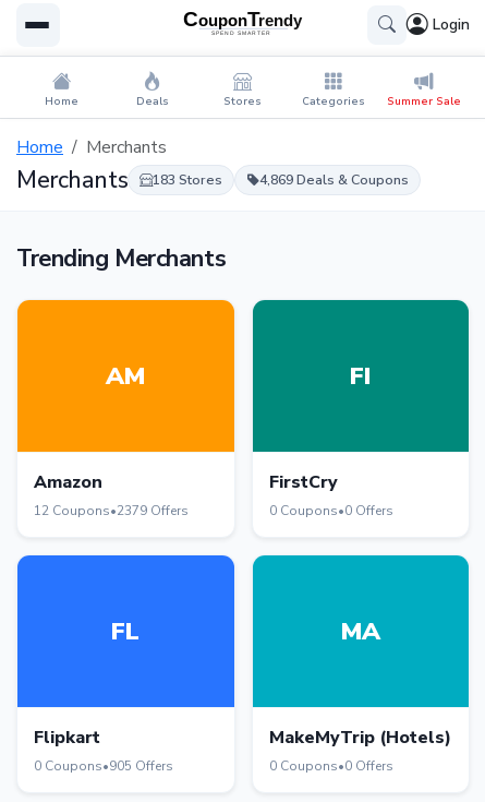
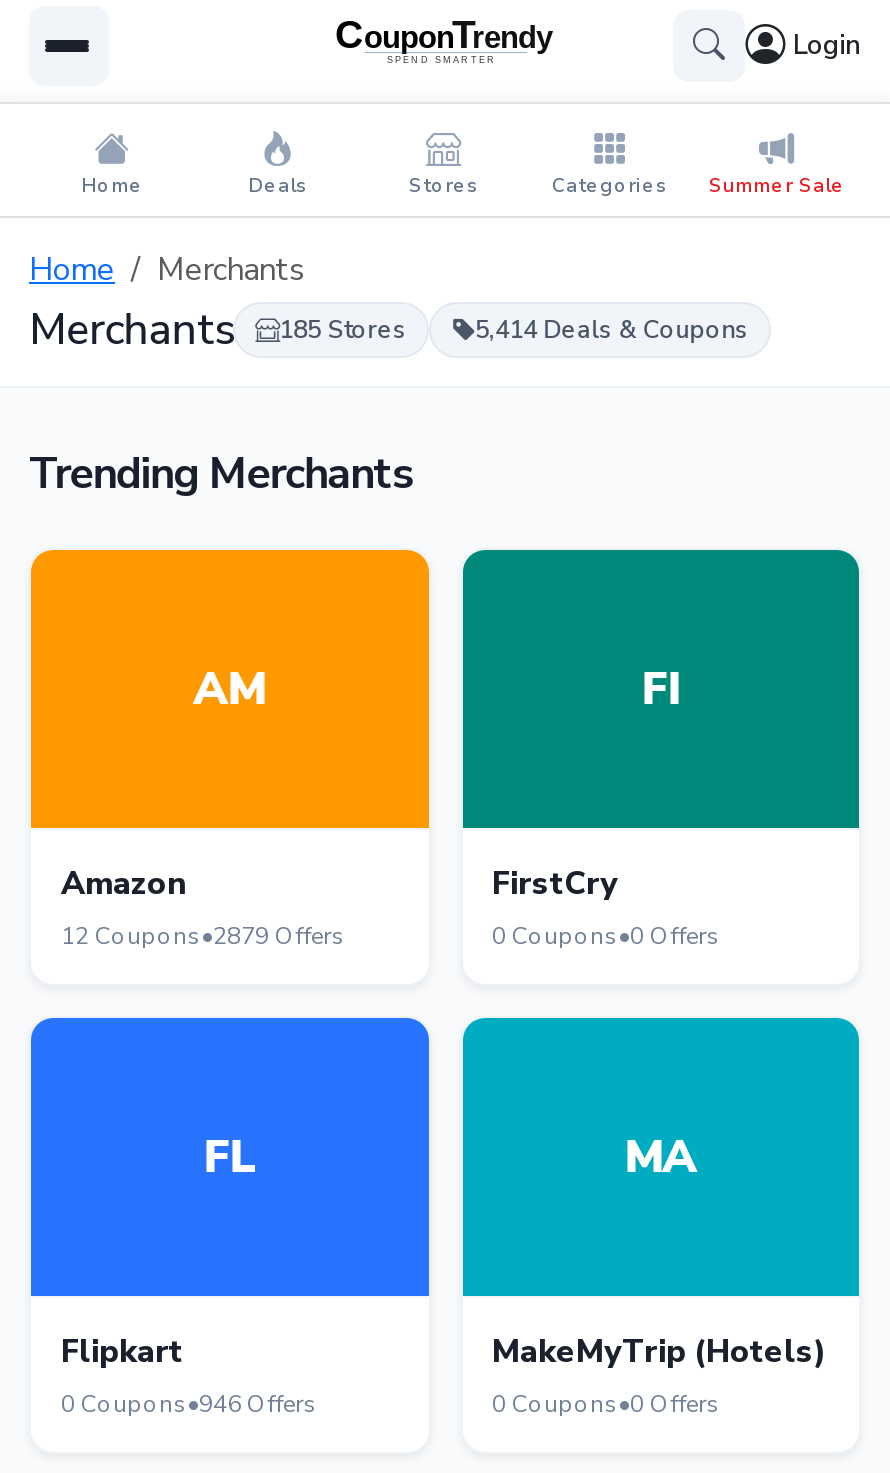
[153,170,222,189] 183 Stores -> [279,312,407,346] 185 Stores
[260,170,409,189] 4,869 Deals & Coupons -> [475,312,749,346] 5,414 Deals & Coupons
[34,502,189,519] 12 Coupons•2379 Offers -> [61,920,345,952] 12 Coupons•2879 Offers
[34,757,173,775] 0 Coupons•905 Offers -> [61,1388,317,1420] 0 Coupons•946 Offers

